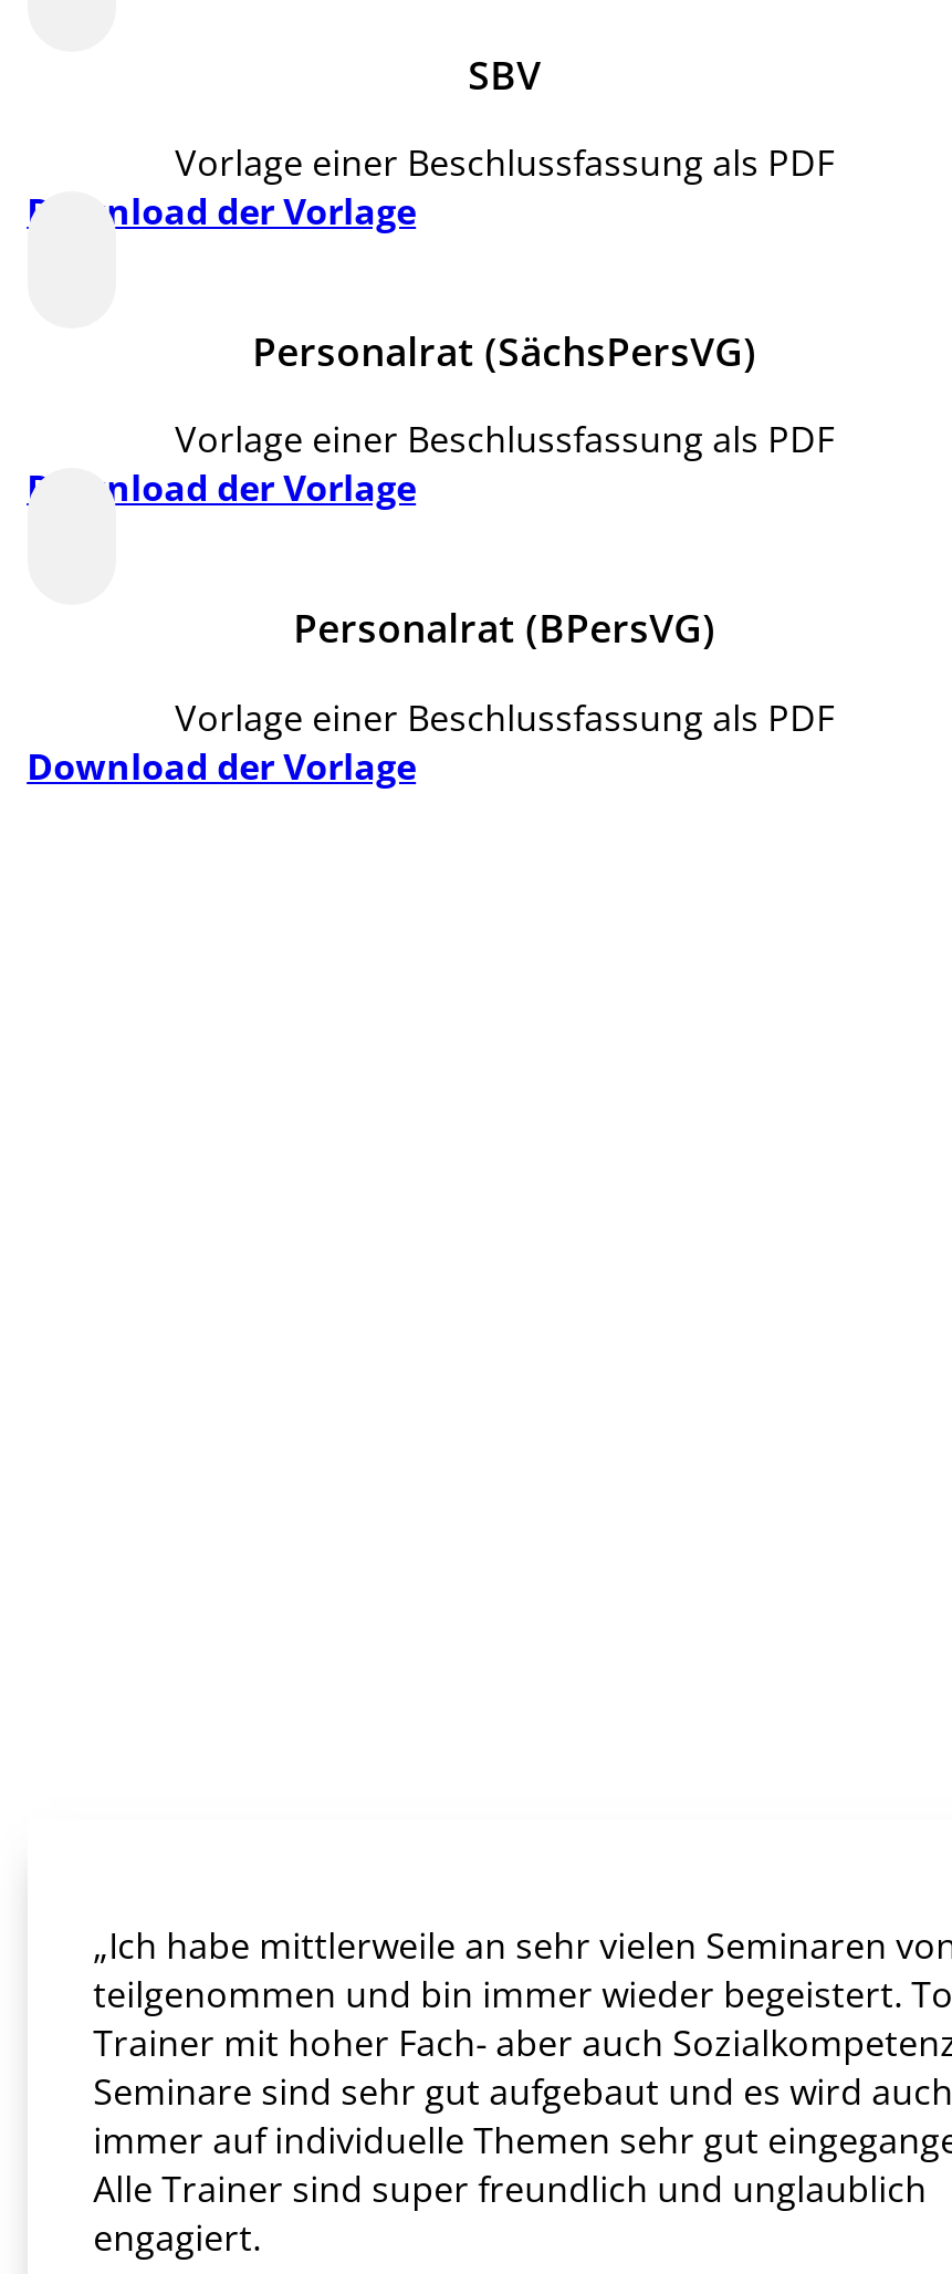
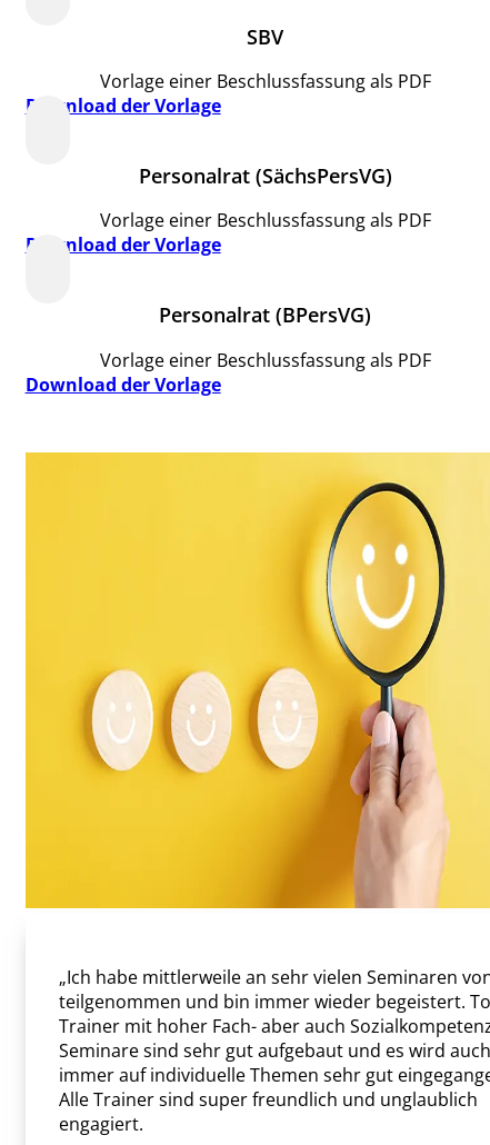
none -> [24,451,487,909] [image]

